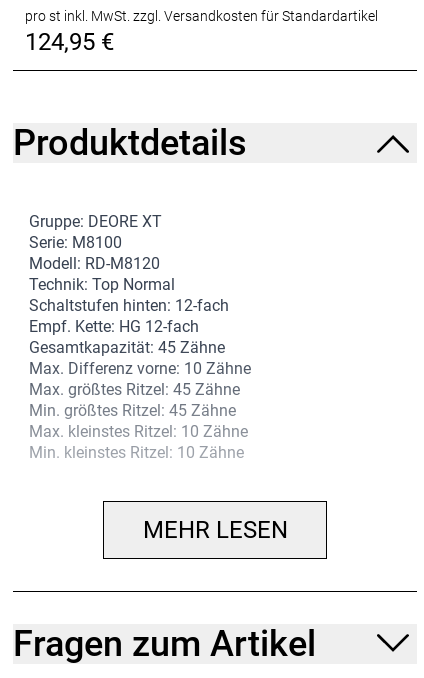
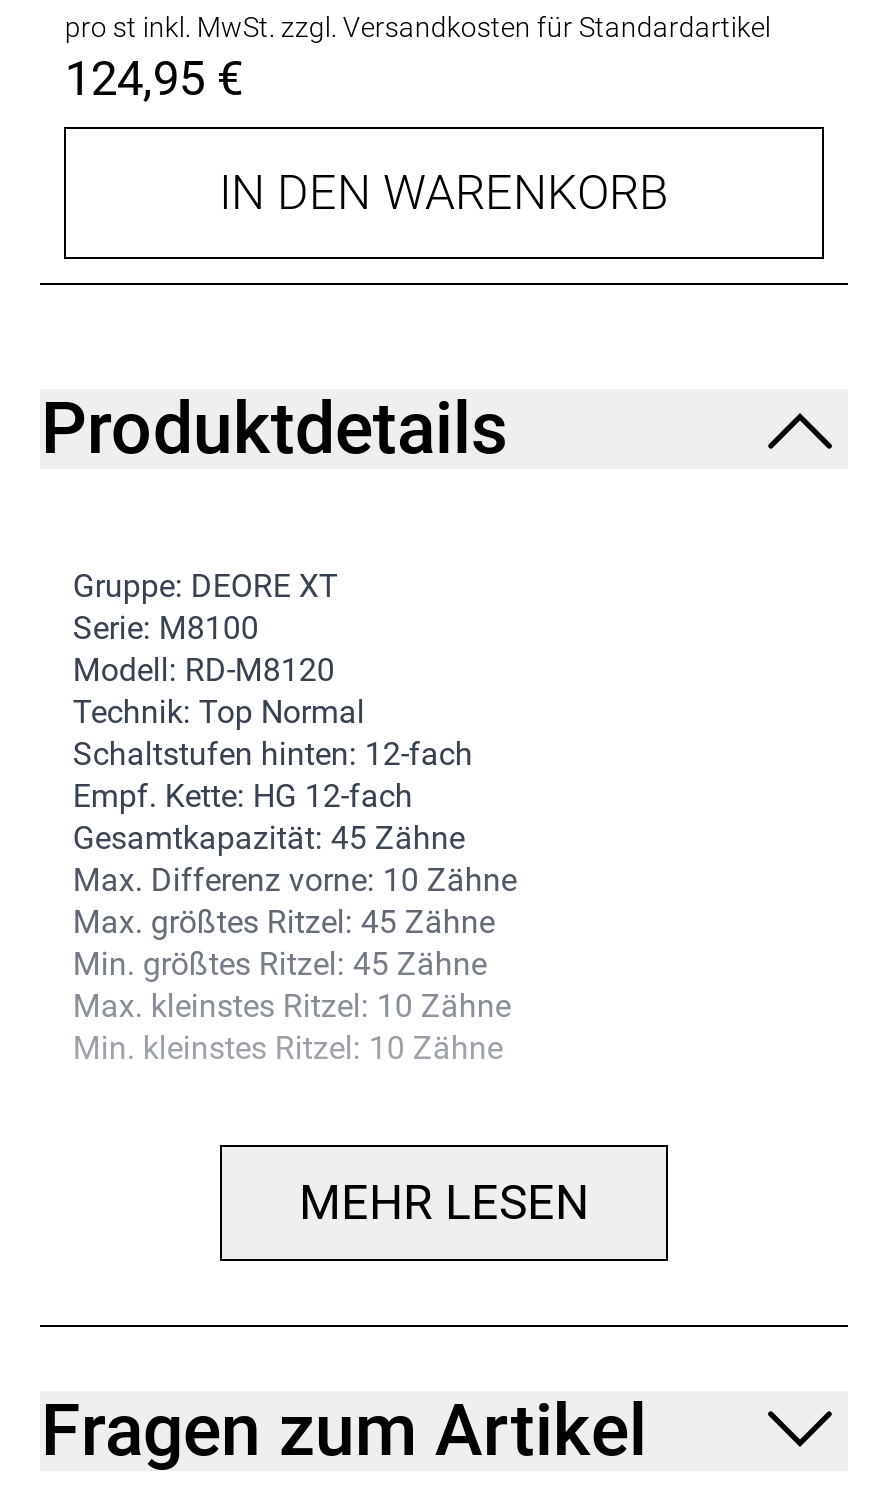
none -> [219,165,669,221] IN DEN WARENKORB

